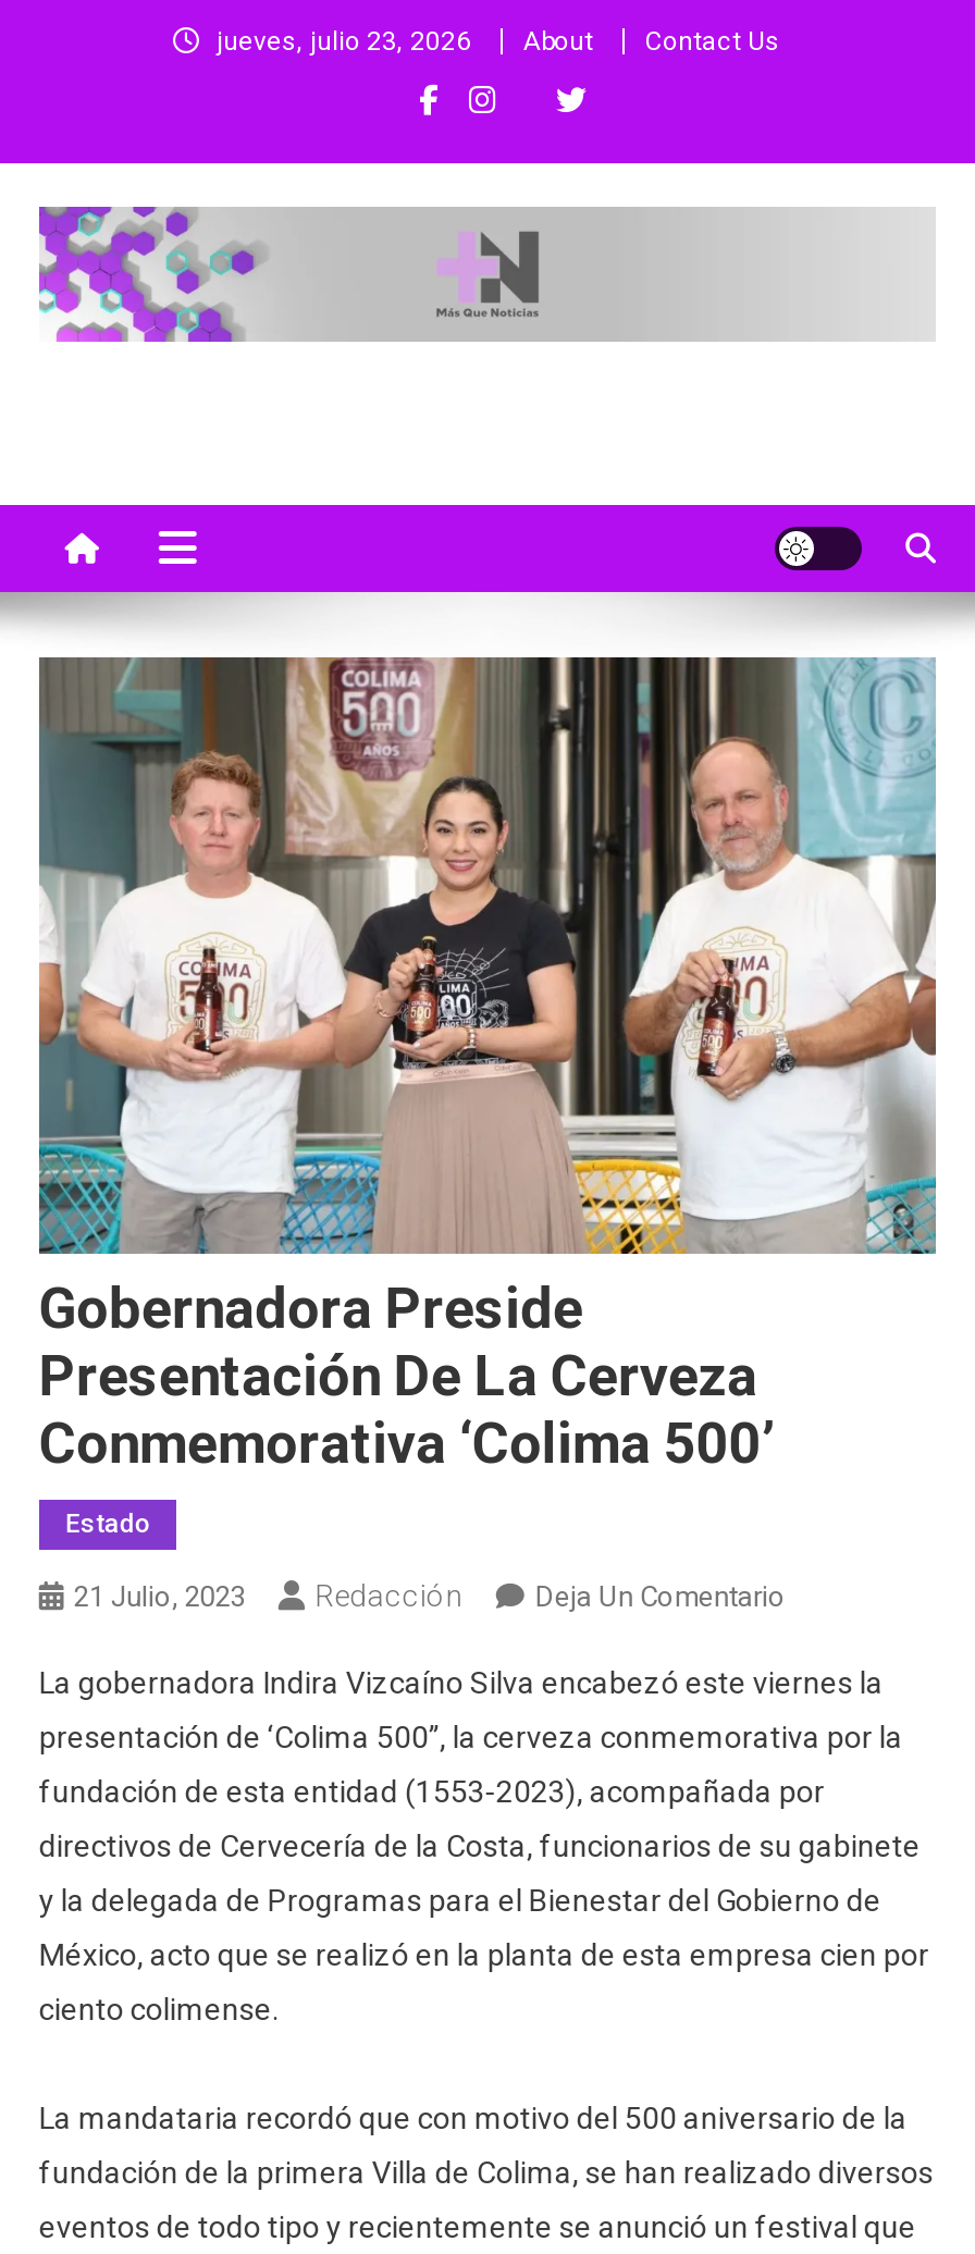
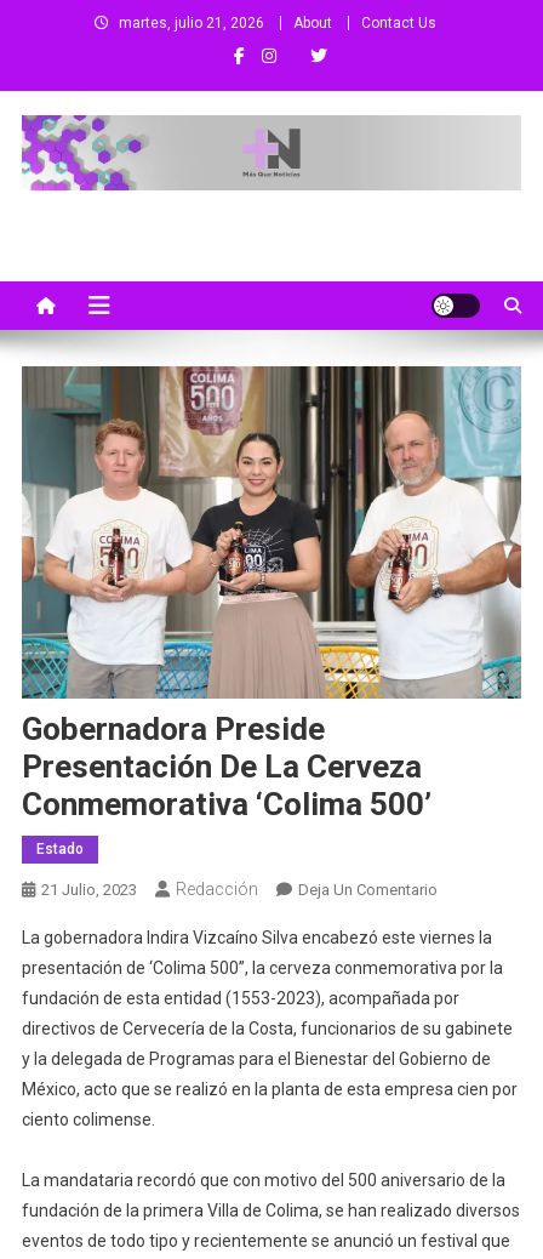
[217,26,780,57] jueves, julio 23, 2026 About Contact Us -> [119,15,436,32] martes, julio 21, 2026 About Contact Us

